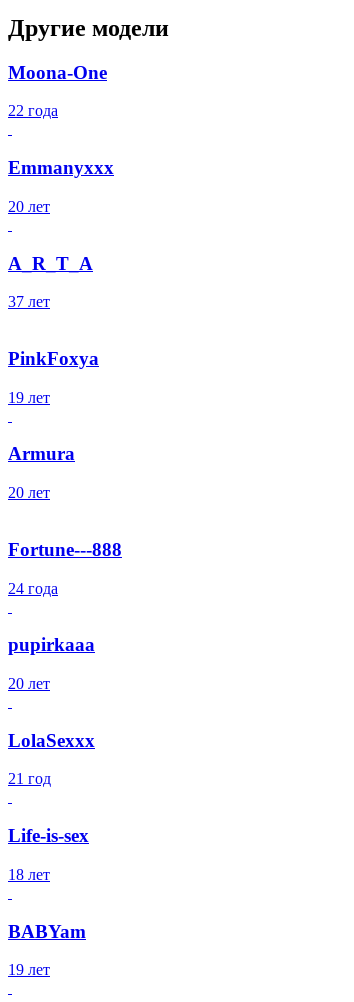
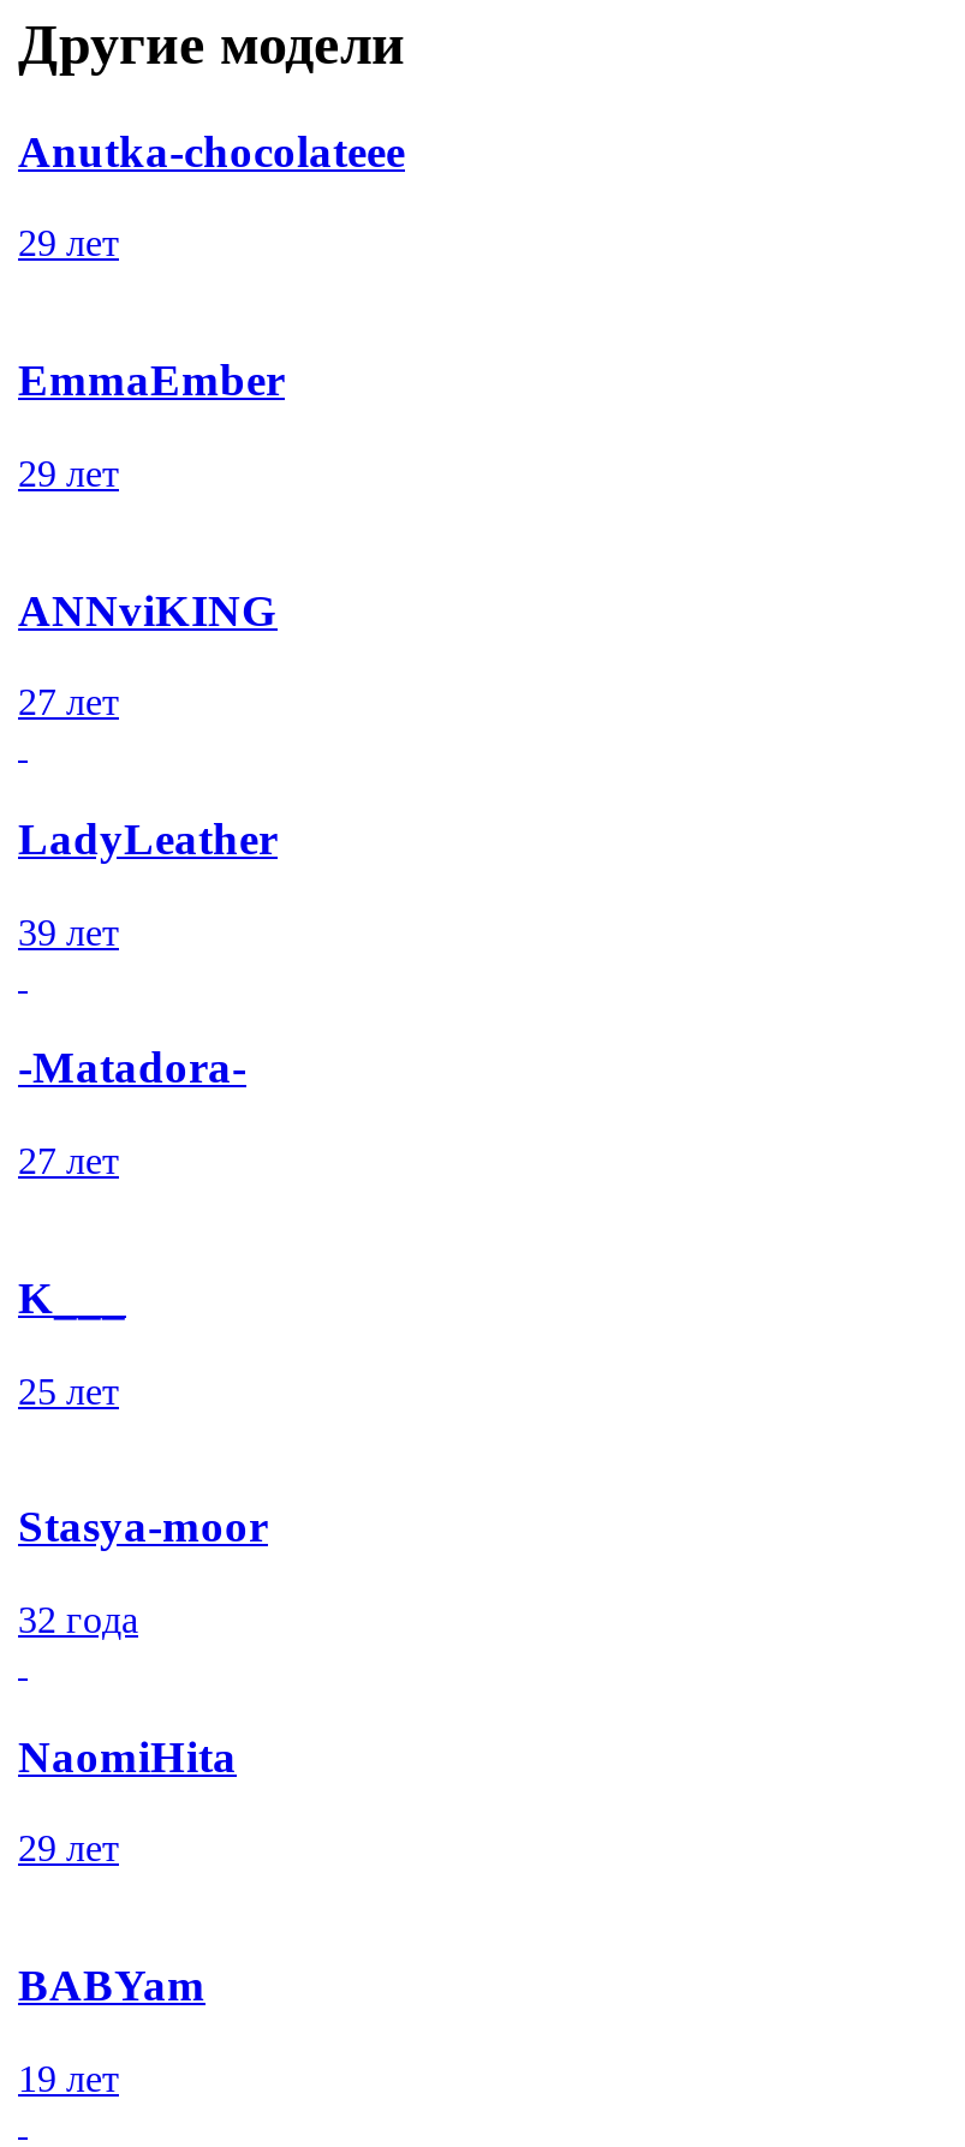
[8,62,122,883] Moona-One | 22 года | Emmanyxxx | 20 лет | A_R_T_A | 37 лет | PinkFoxya | 19 лет | Armura | 20 лет | Fortune---888 | 24 года | pupirkaaa | 20 лет | LolaSexxx | 21 год | Life-is-sex | 18 лет -> [18,125,405,1869] Anutka-chocolateee | 29 лет | EmmaEmber | 29 лет | ANNviKING | 27 лет | LadyLeather | 39 лет | -Matadora- | 27 лет | K___ | 25 лет | Stasya-moor | 32 года | NaomiHita | 29 лет

